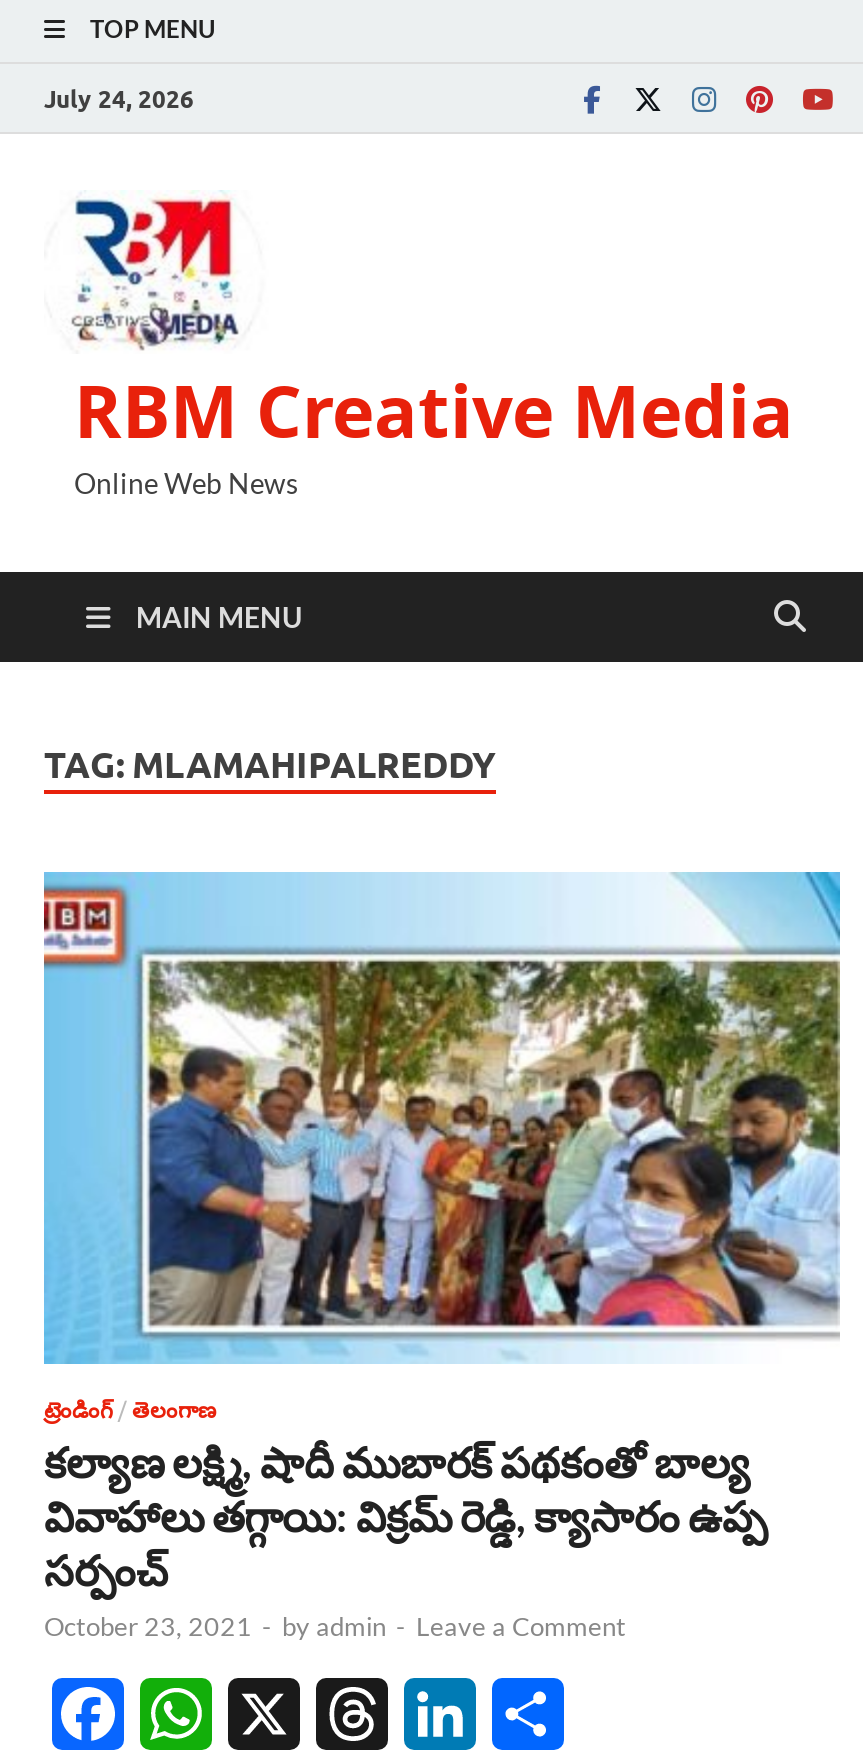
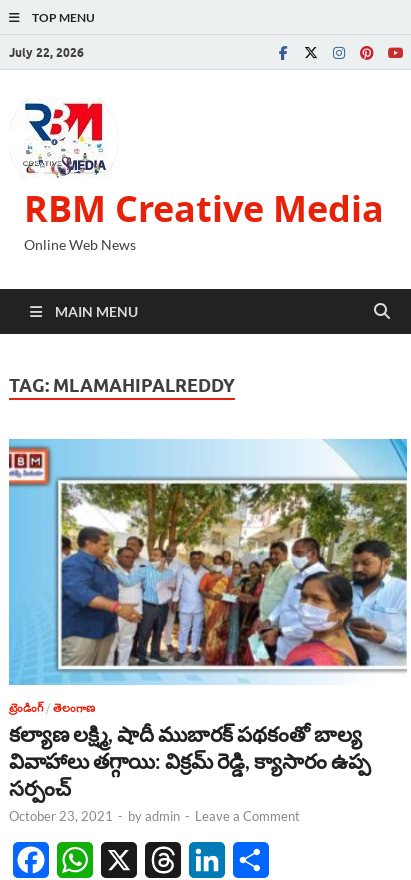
[44,83,194,113] July 24, 2026 -> [9,44,84,59] July 22, 2026

